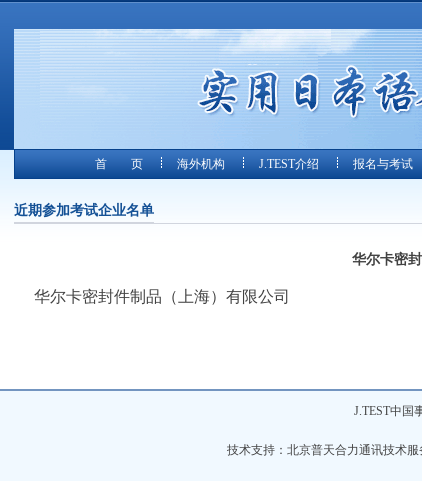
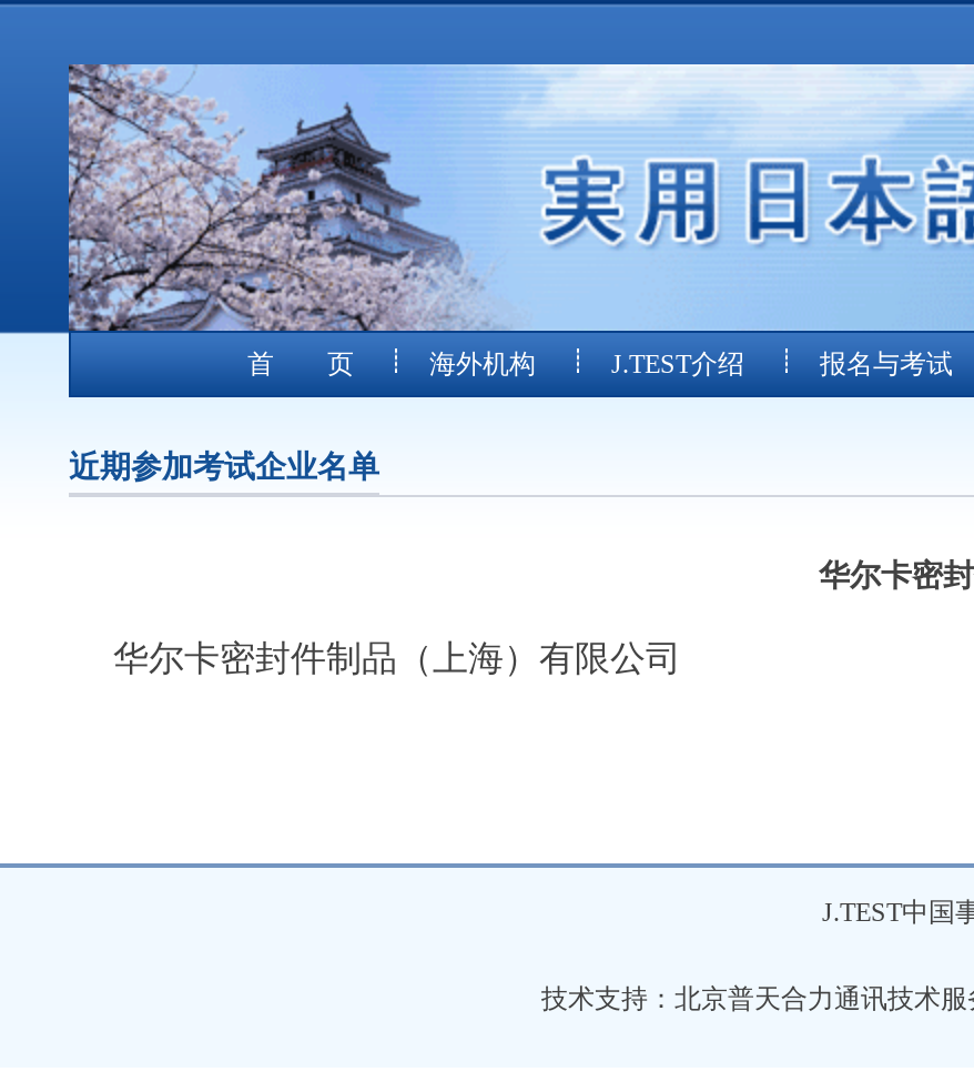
[13,28,419,150] [image] -> [67,64,967,333] [image]

